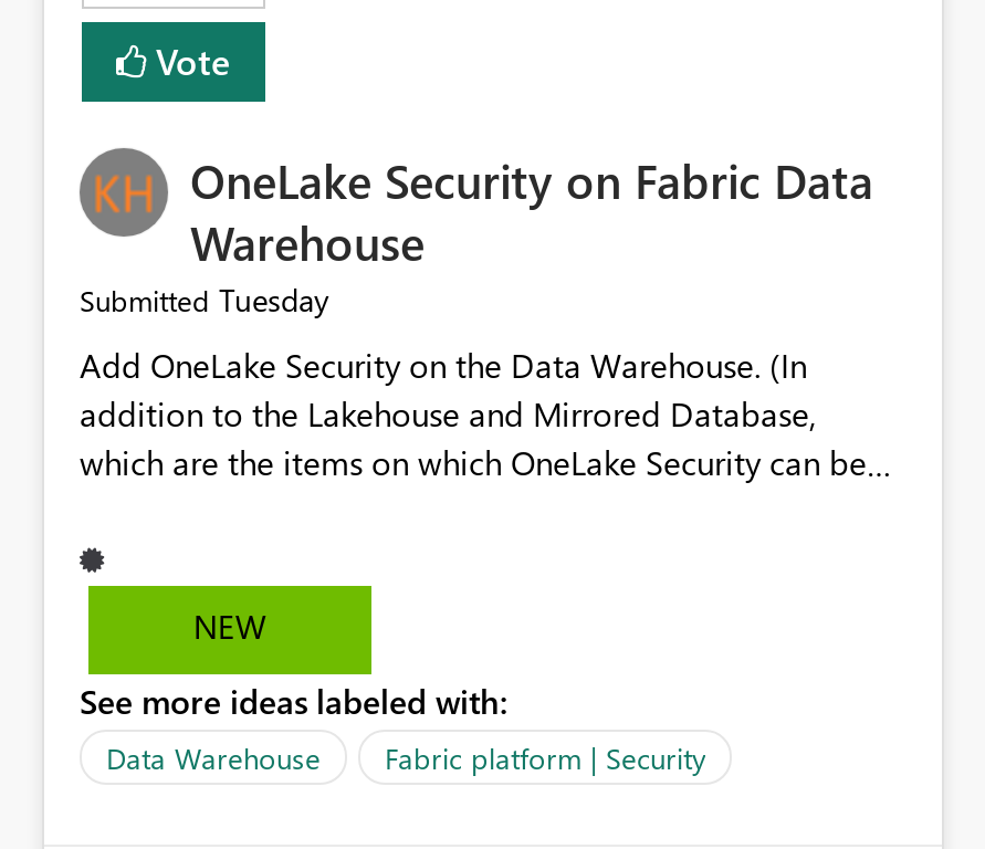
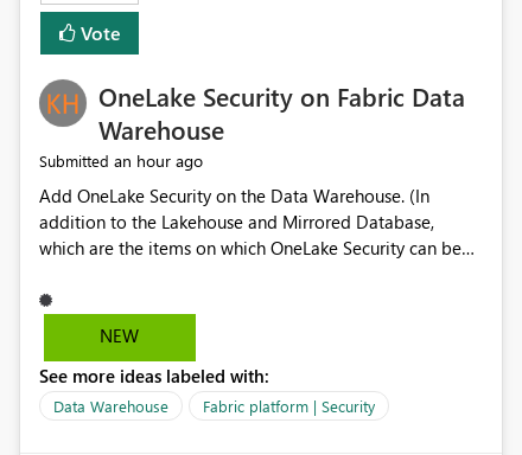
[80,279,329,321] Submitted Tuesday -> [39,150,203,172] Submitted an hour ago

